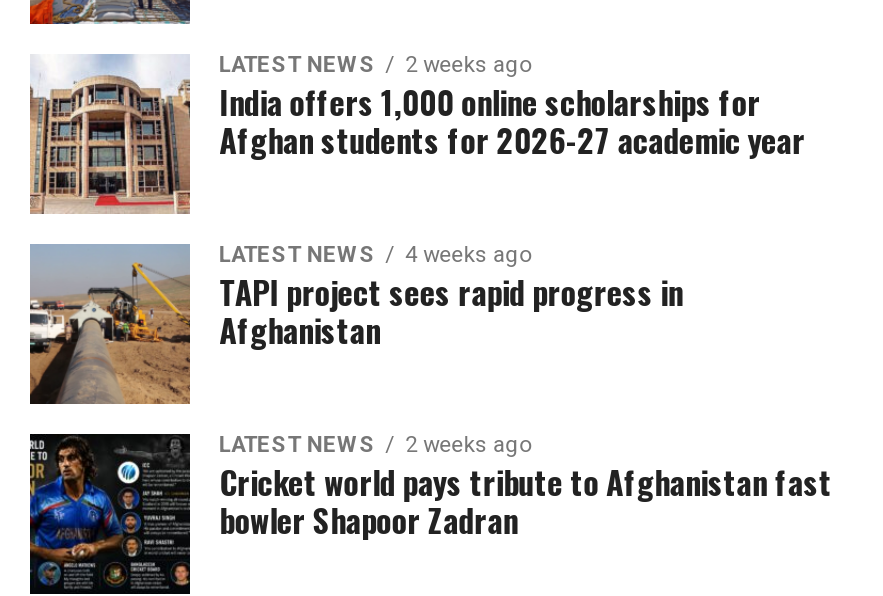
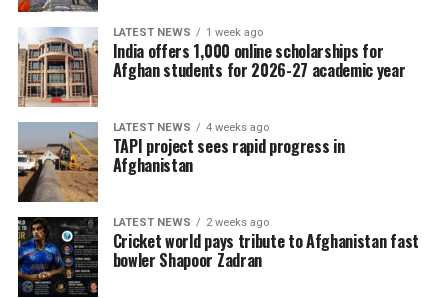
[219,52,531,78] LATEST NEWS 2 weeks ago -> [113,26,263,39] LATEST NEWS 1 week ago

